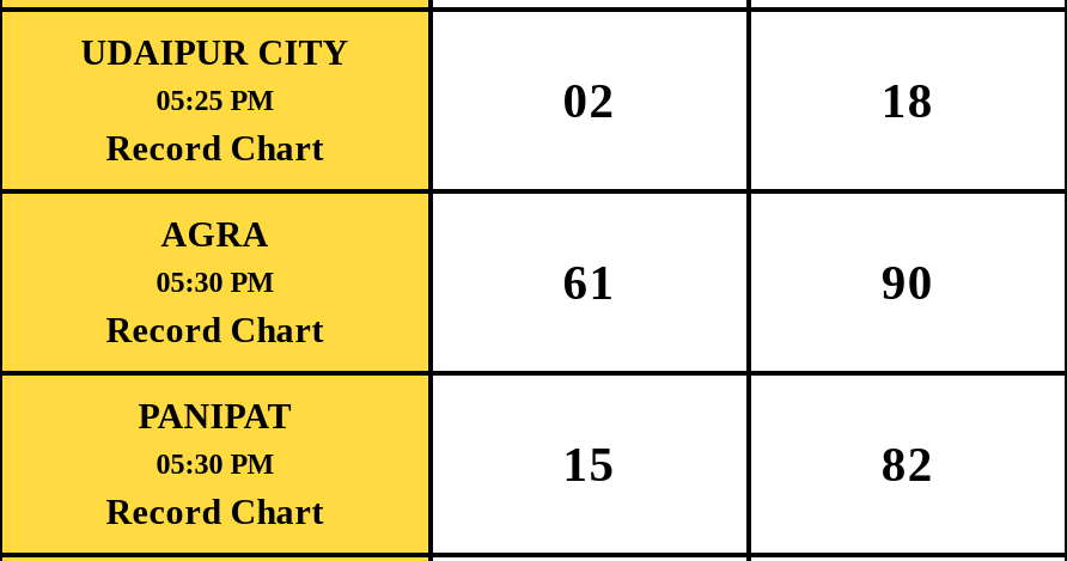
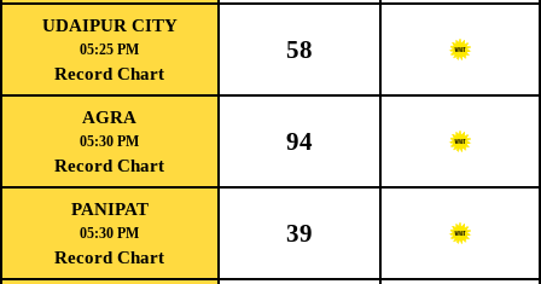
[563,73,934,126] 02 | 18 -> [286,36,312,62] 58
[563,255,934,307] 61 | 90 -> [286,127,312,154] 94
[563,437,934,489] 15 | 82 -> [286,219,312,246] 39

